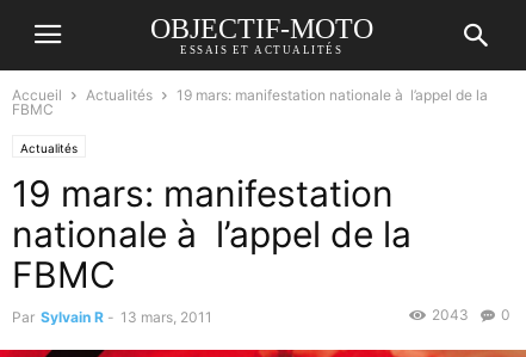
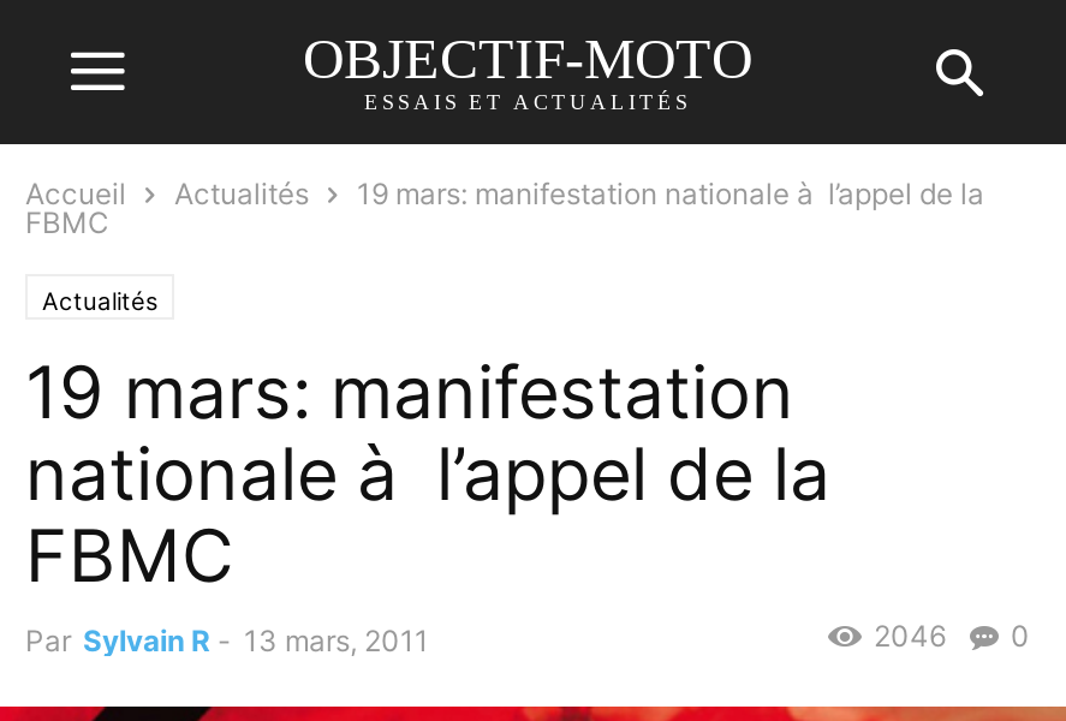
[432,306,510,324] 2043 0 -> [874,618,1030,654] 2046 0

